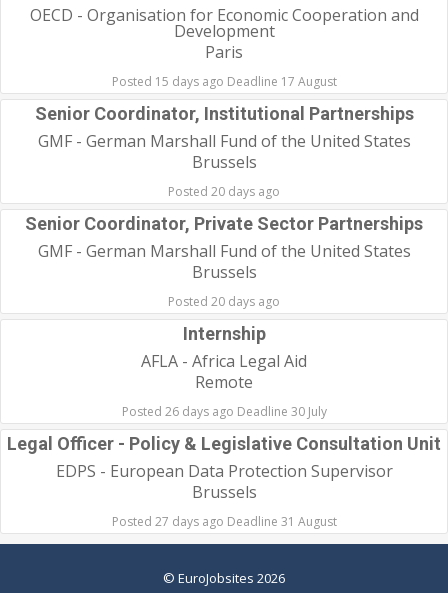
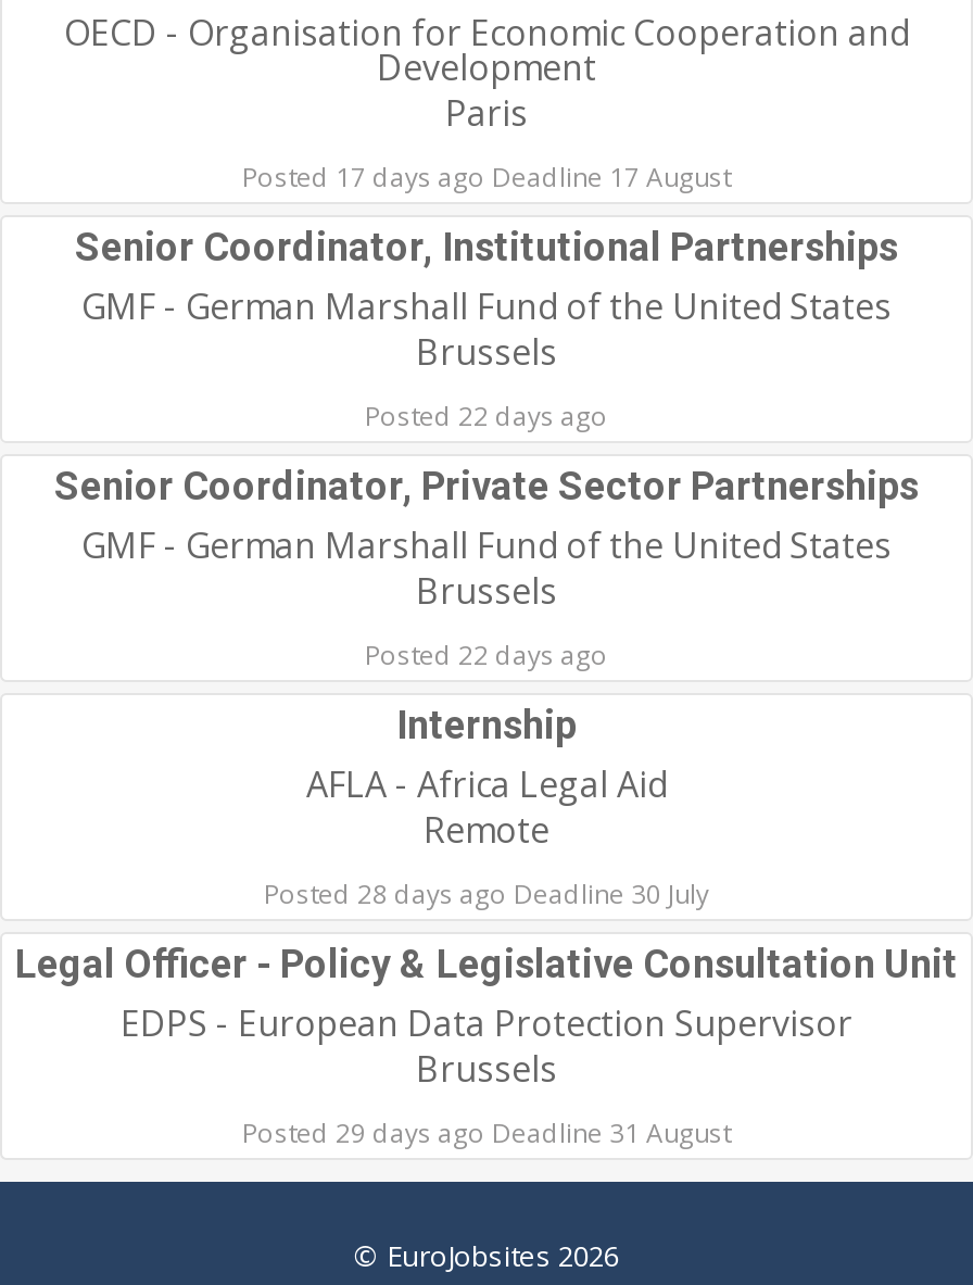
[111,73,336,90] Posted 15 days ago Deadline 17 August -> [242,159,731,196] Posted 17 days ago Deadline 17 August
[168,183,280,200] Posted 20 days ago -> [365,398,608,434] Posted 22 days ago
[168,293,280,310] Posted 20 days ago -> [365,637,608,673] Posted 22 days ago
[121,403,326,420] Posted 26 days ago Deadline 30 July -> [264,875,709,912] Posted 28 days ago Deadline 30 July
[111,513,336,530] Posted 27 days ago Deadline 31 August -> [242,1114,731,1151] Posted 29 days ago Deadline 31 August

